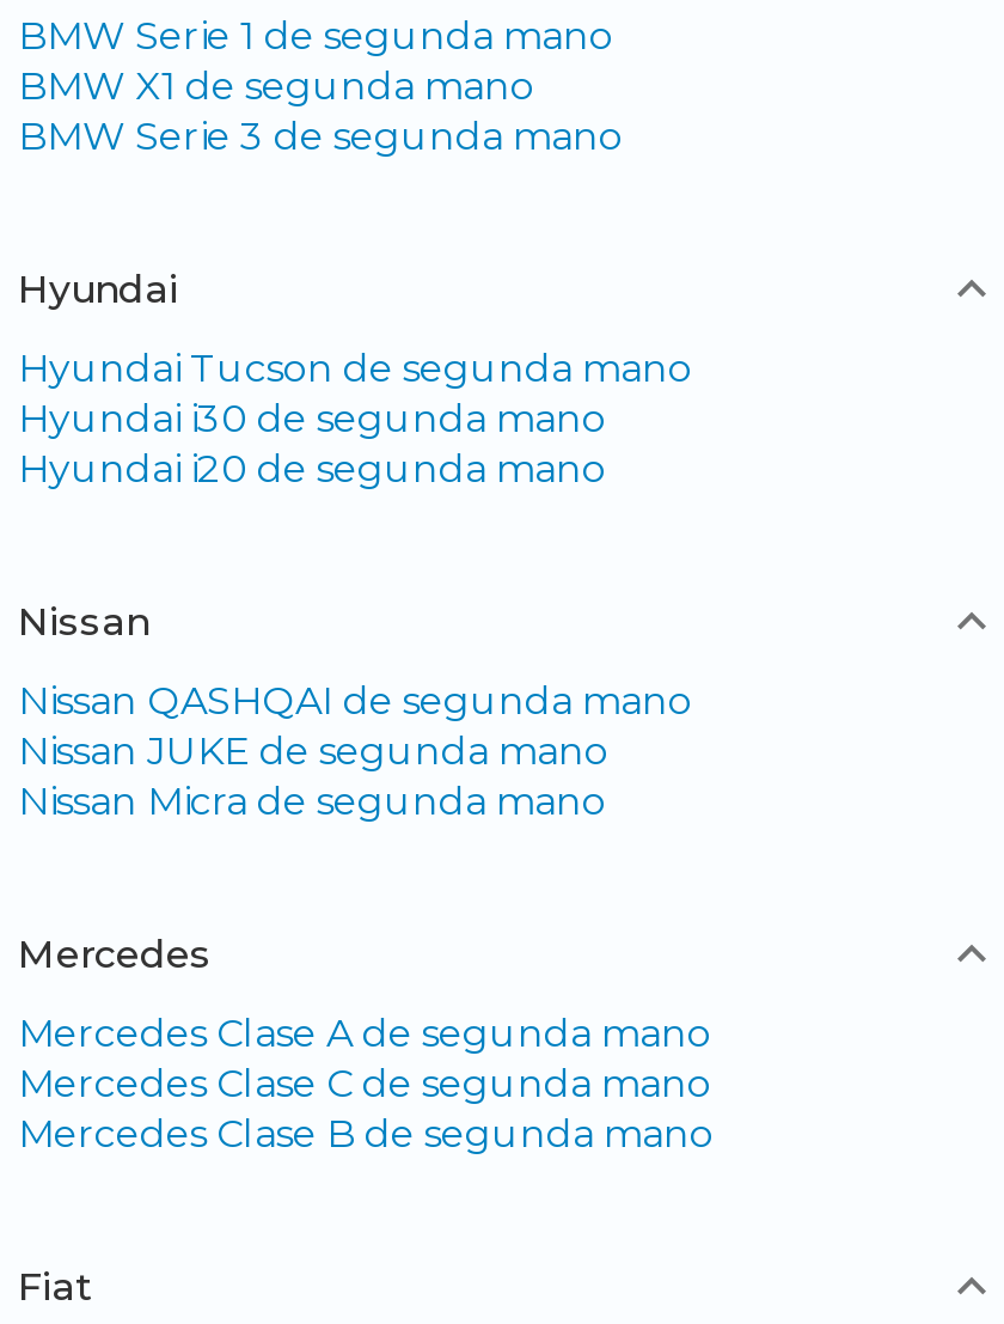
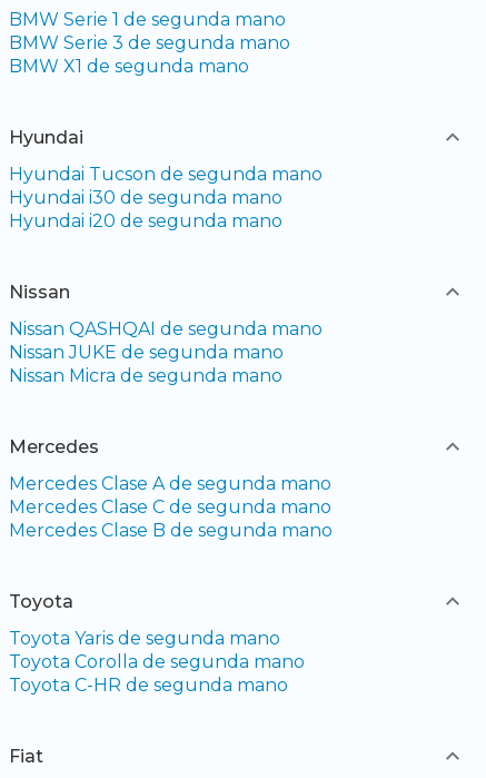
moved [18,64,534,110] -> [9,56,249,77]: BMW X1 de segunda mano
moved [18,115,623,160] -> [9,33,290,54]: BMW Serie 3 de segunda mano
none -> [9,591,305,696] Toyota | Toyota Yaris de segunda mano | Toyota Corolla de segunda mano | Toyota C-HR de segunda mano

